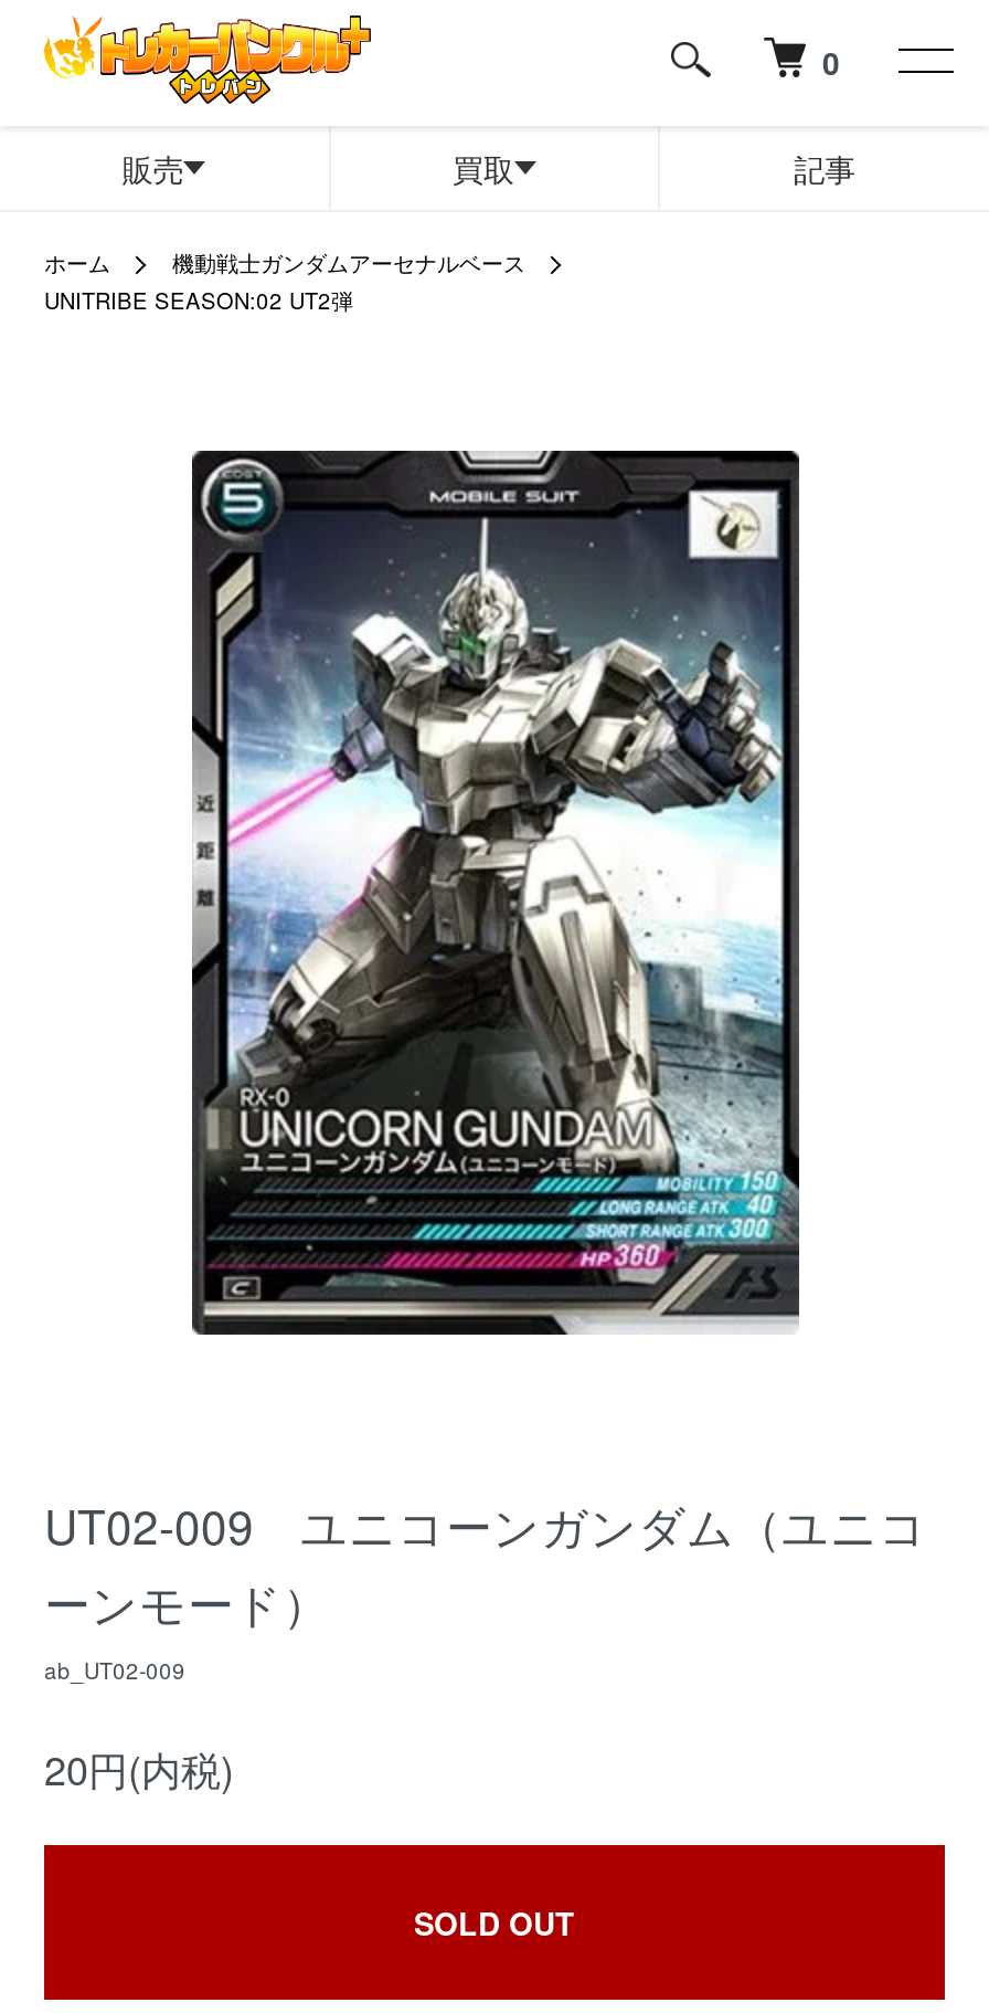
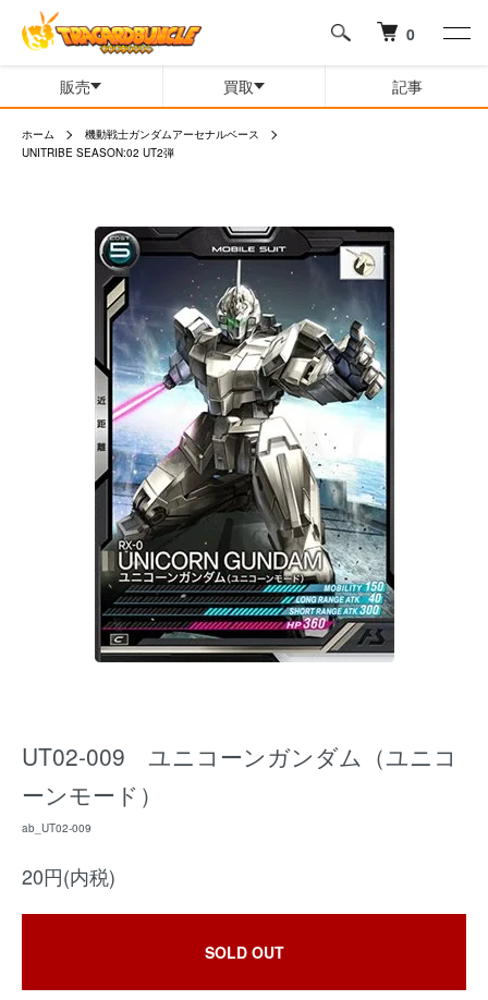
[44,13,408,106] [image] -> [22,11,203,54] [image]

